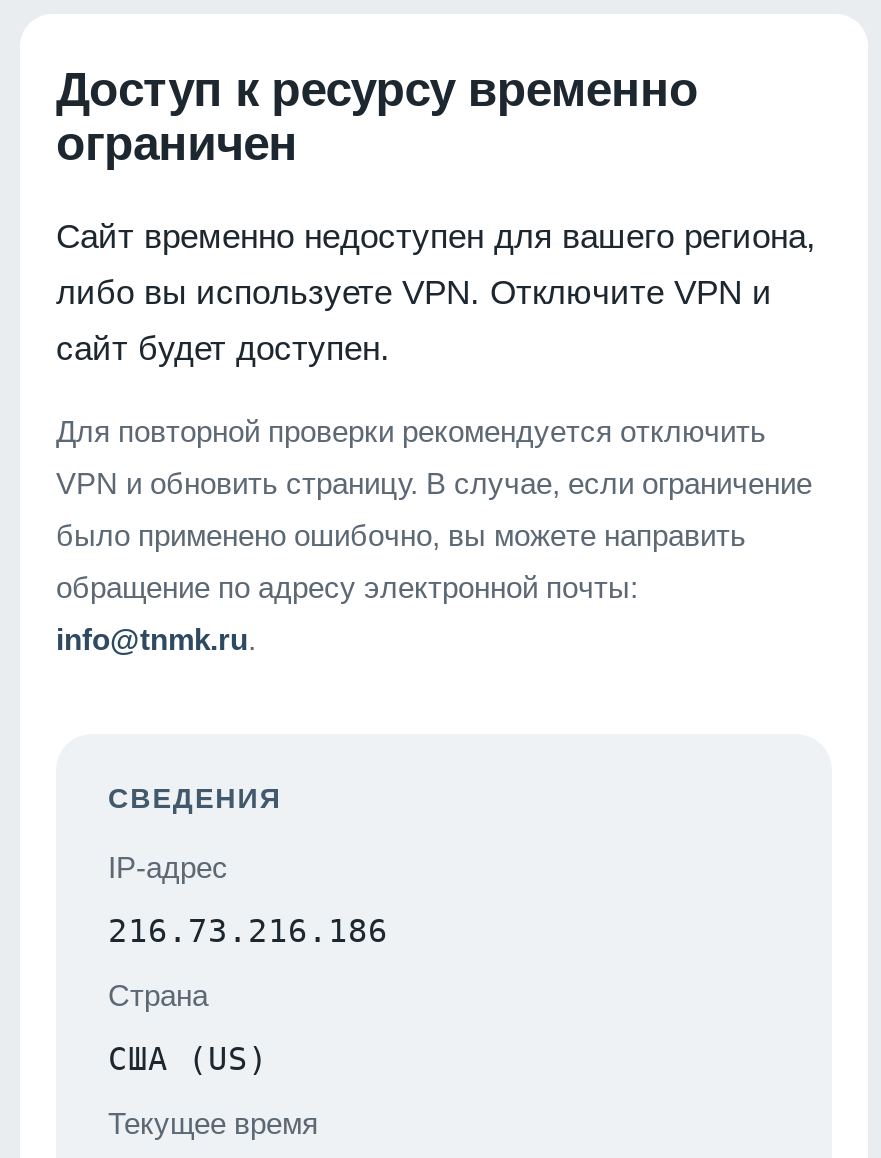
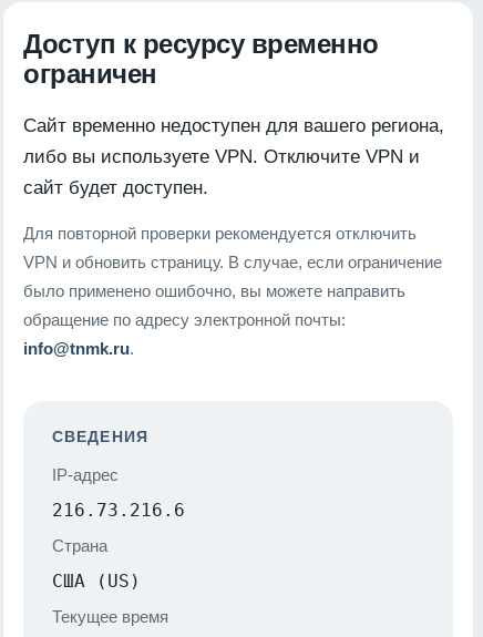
[108,911,388,949] 216.73.216.186 -> [52,499,185,520] 216.73.216.6

